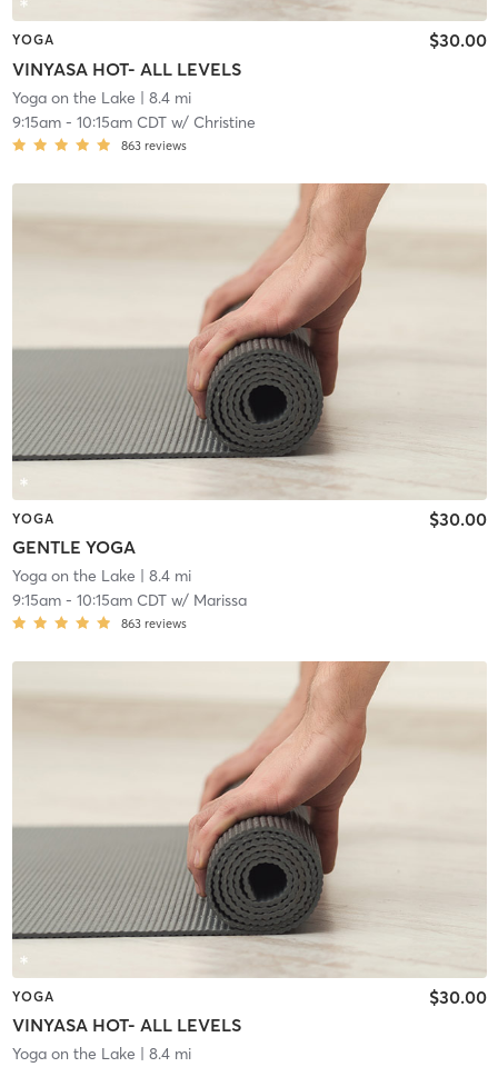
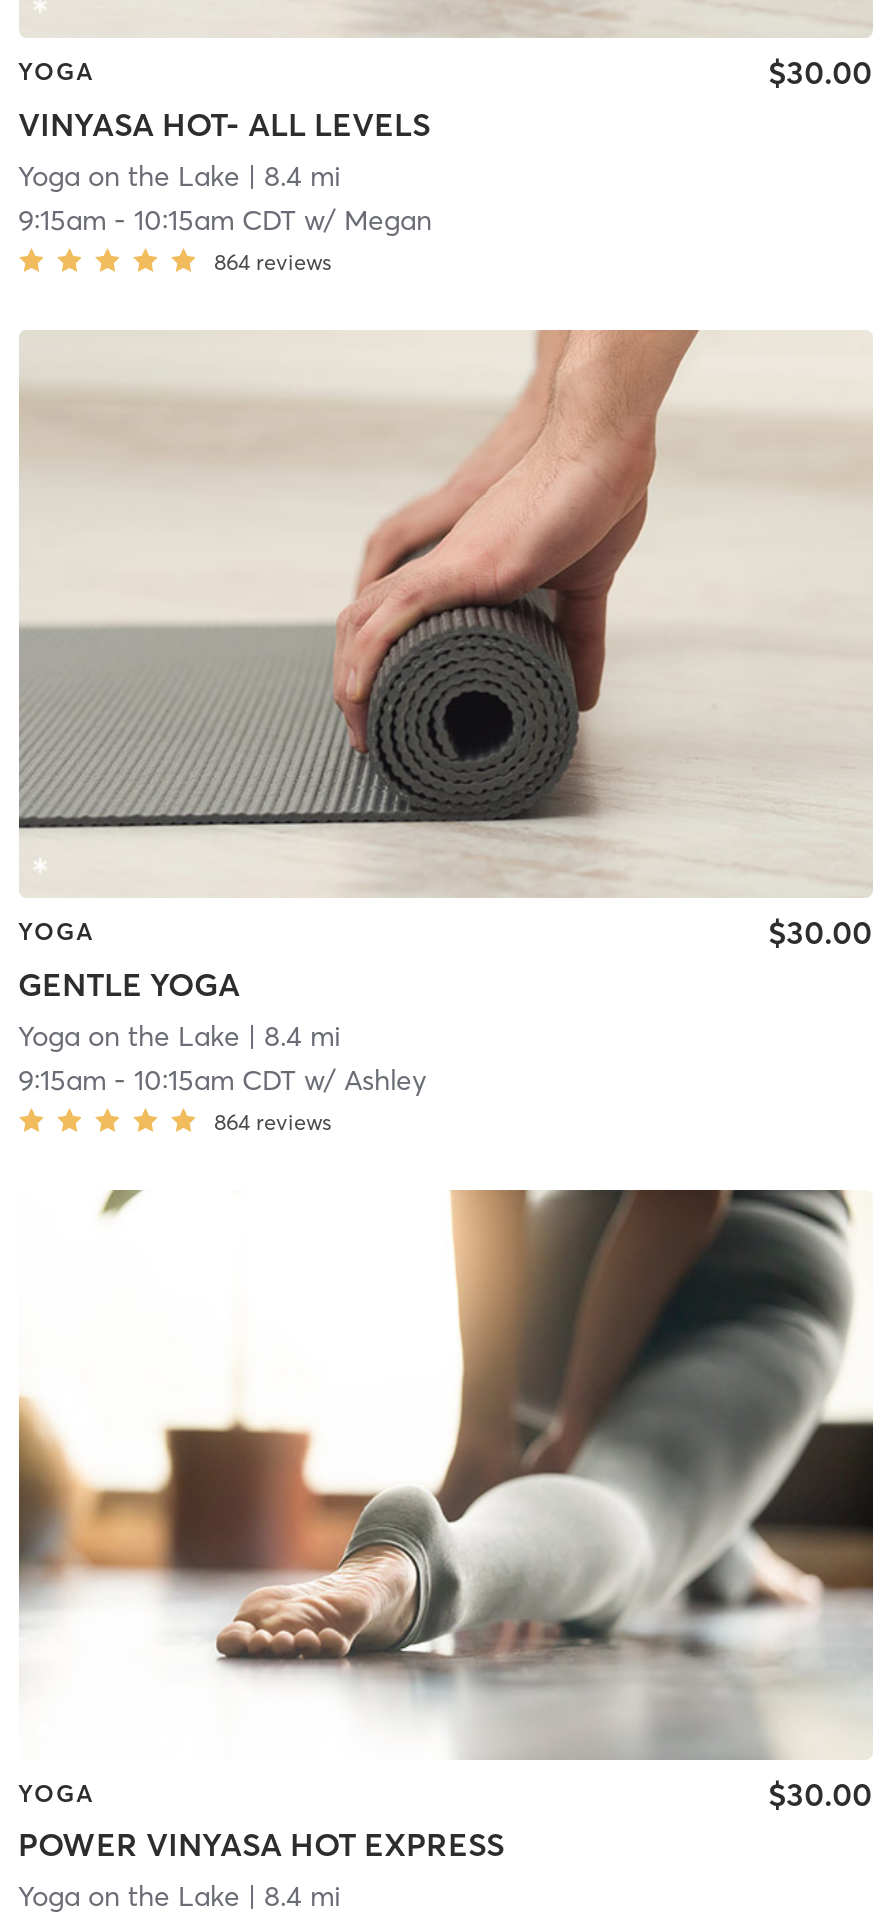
[12,112,255,132] 9:15am - 10:15am CDT w/ Christine -> [18,202,432,238] 9:15am - 10:15am CDT w/ Megan
[121,138,186,153] 863 reviews -> [214,248,332,276] 864 reviews
[12,590,246,610] 9:15am - 10:15am CDT w/ Marissa -> [18,1062,426,1098] 9:15am - 10:15am CDT w/ Ashley
[121,616,186,631] 863 reviews -> [214,1108,332,1136] 864 reviews
[11,660,487,1036] [image] | VINYASA HOT- ALL LEVELS -> [17,1188,875,1864] [image] | POWER VINYASA HOT EXPRESS

